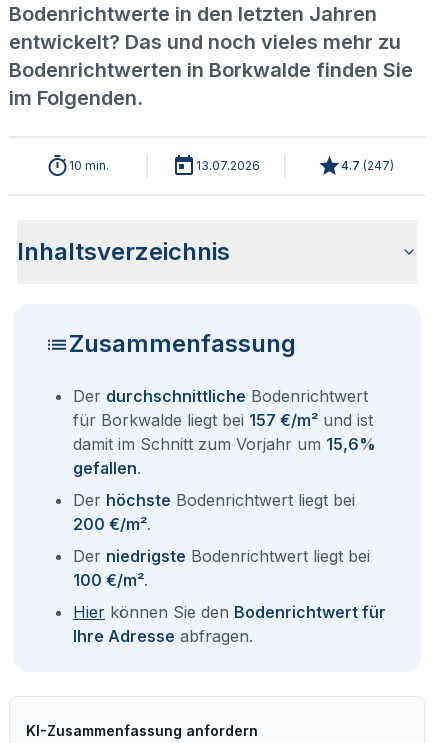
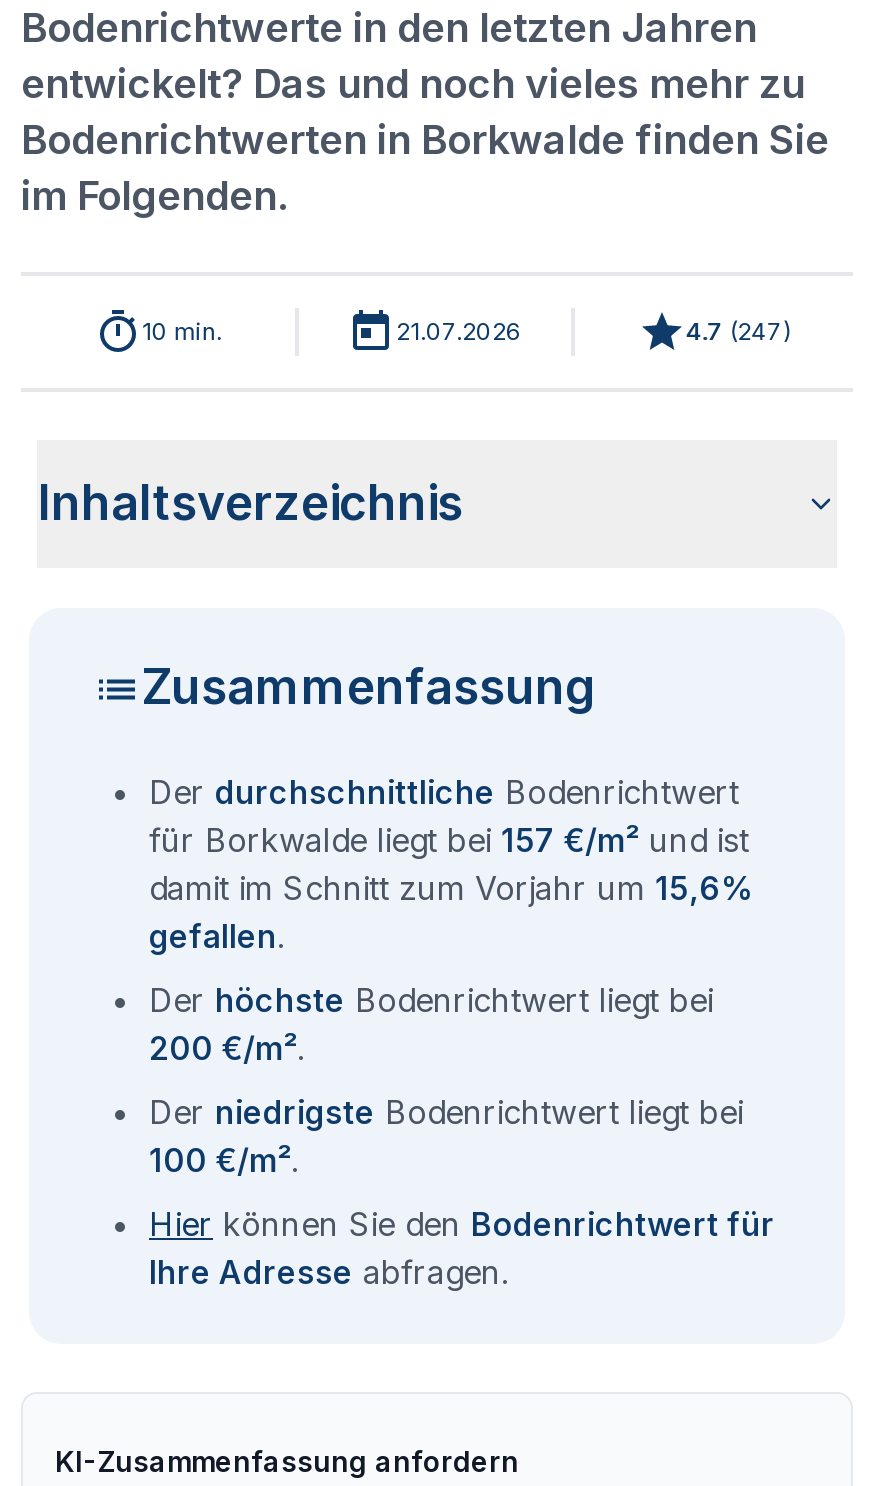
[196,158,260,173] 13.07.2026 -> [396,316,522,346] 21.07.2026

